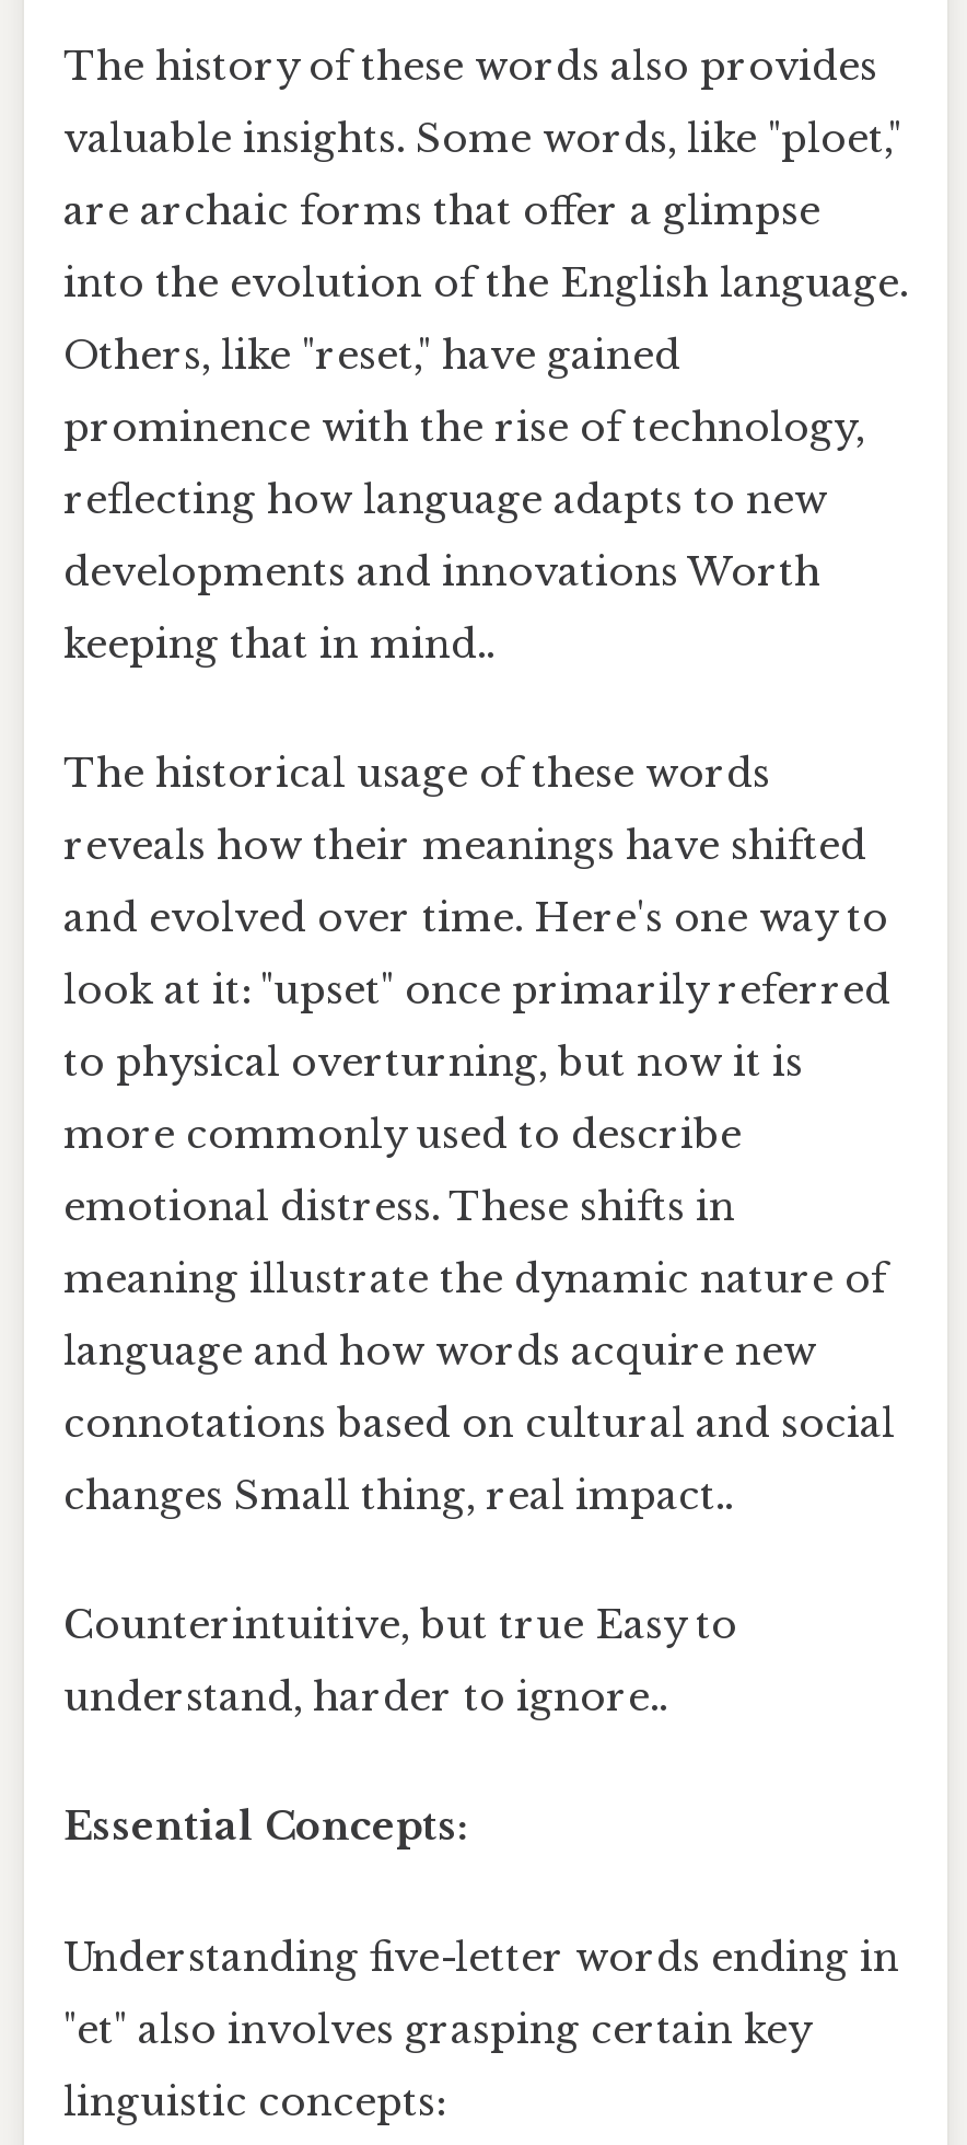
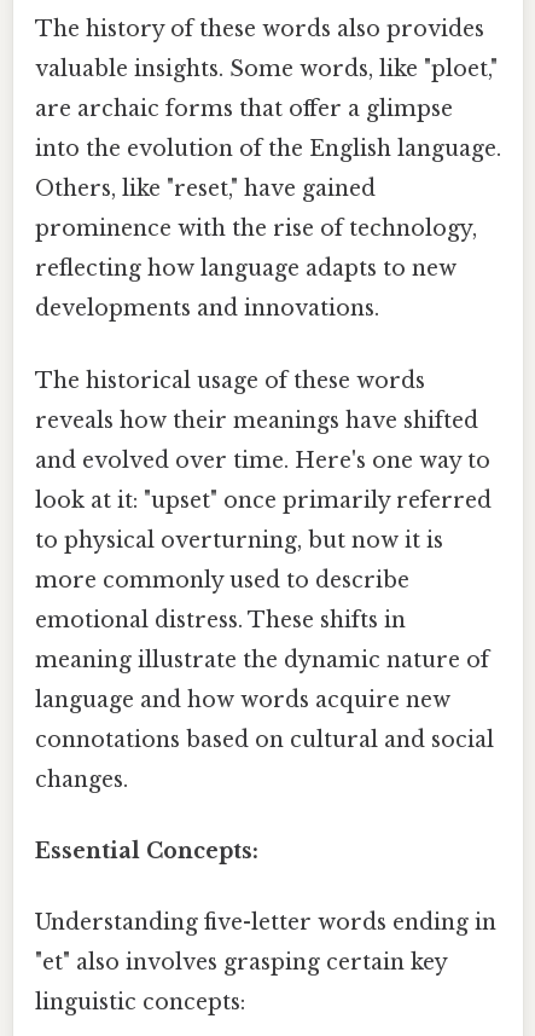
[63,547,820,667] developments and innovations Worth | keeping that in mind.. -> [35,295,379,322] developments and innovations.
[63,1471,737,1721] changes Small thing, real impact.. | Counterintuitive, but true Easy to | understand, harder to ignore.. -> [35,766,128,793] changes.

